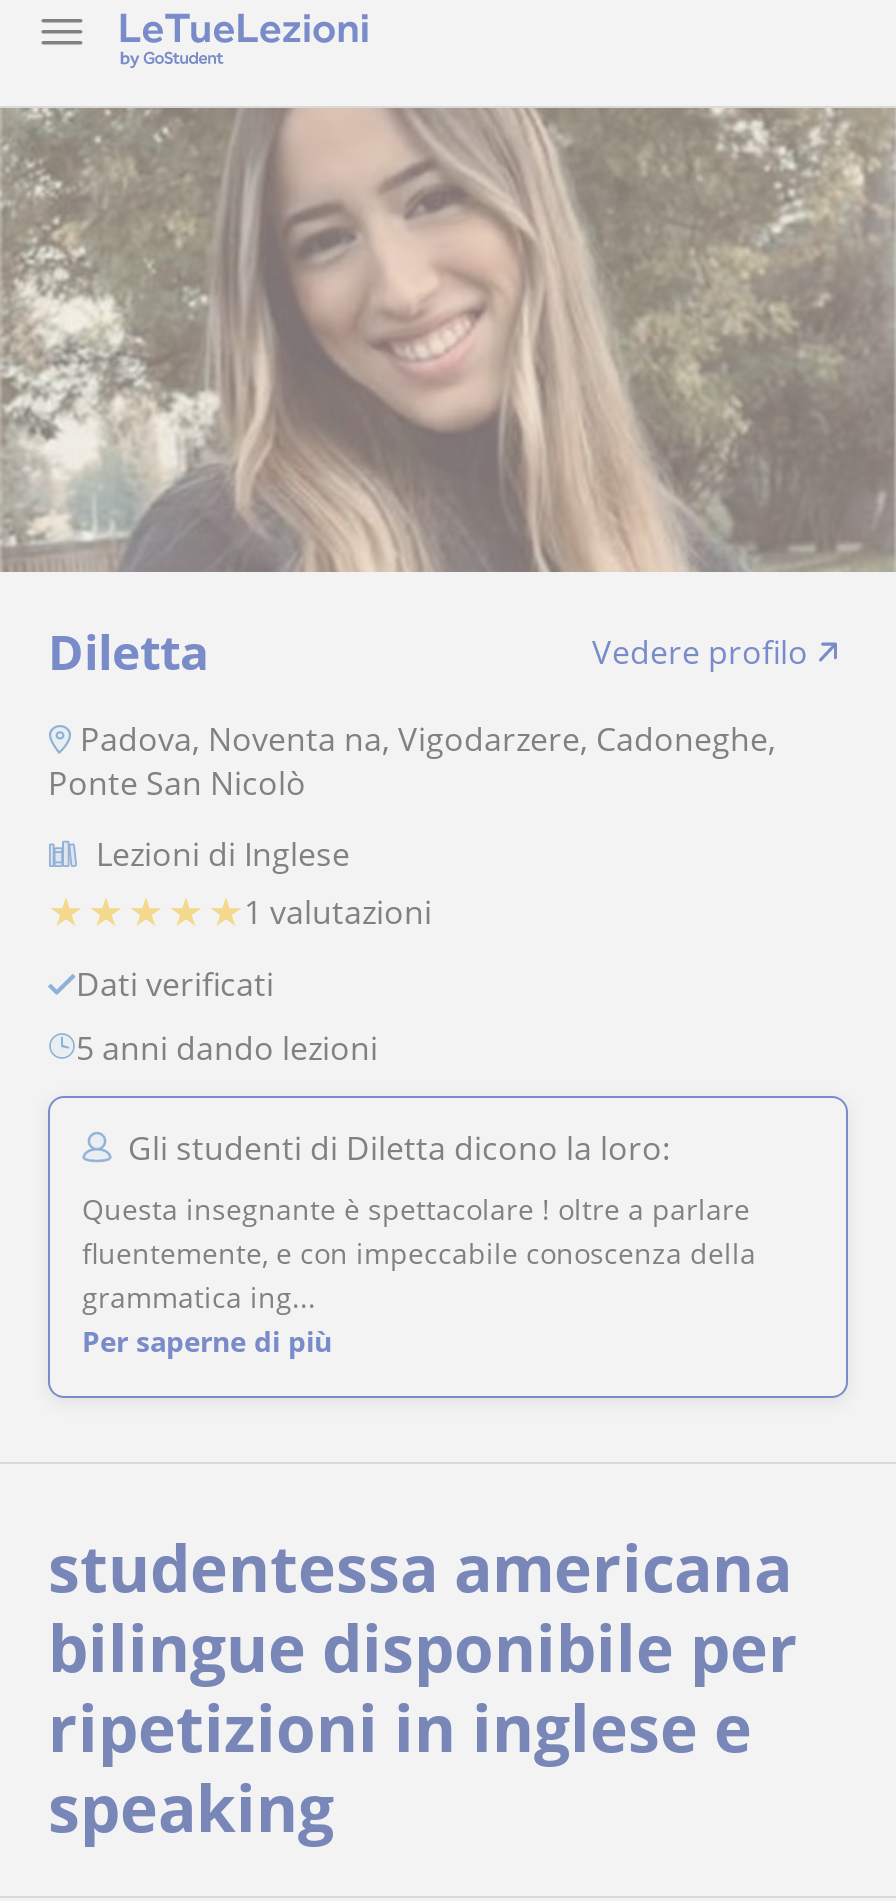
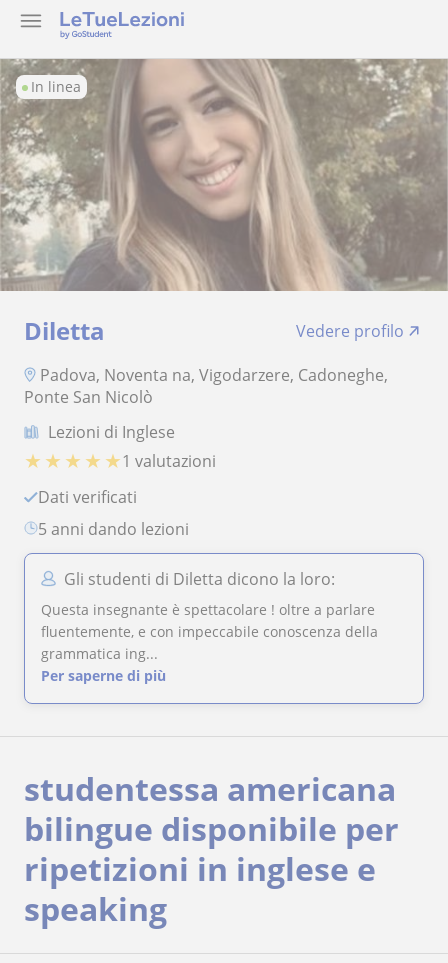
none -> [31,77,81,96] In linea

